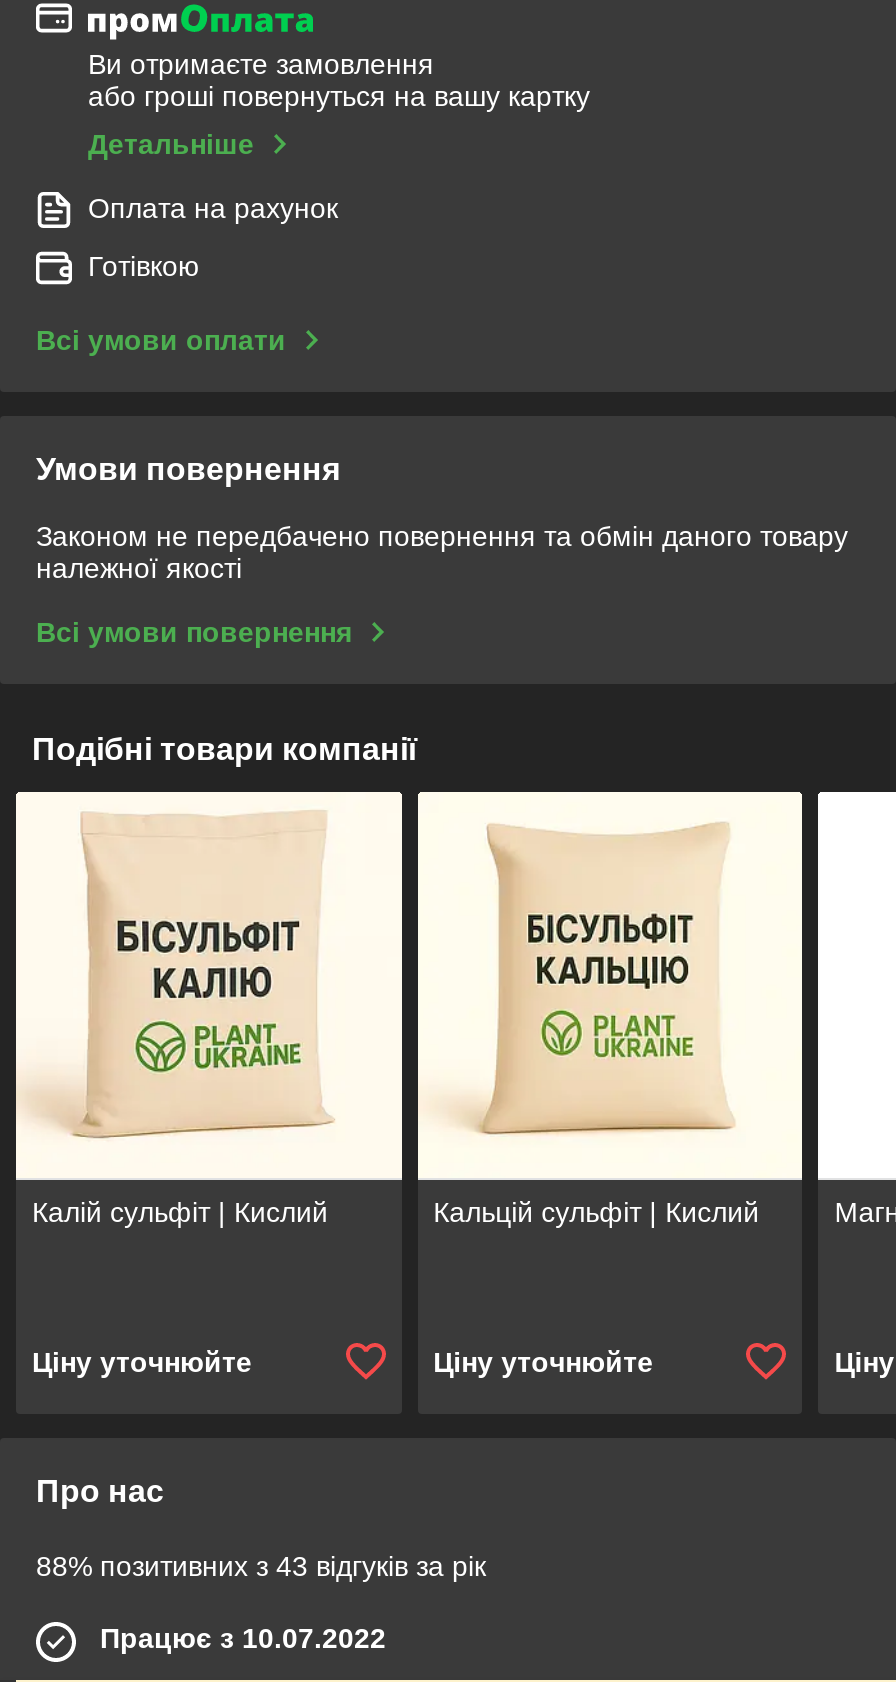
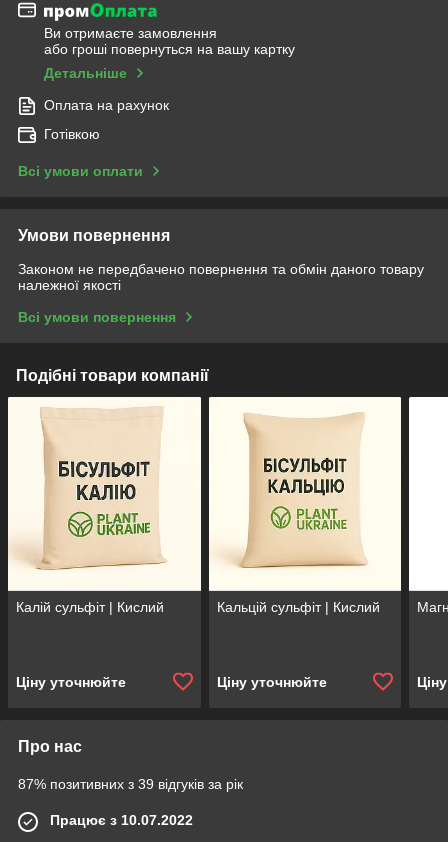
[36,1550,486,1582] 88% позитивних з 43 відгуків за рік -> [18,776,243,792] 87% позитивних з 39 відгуків за рік

